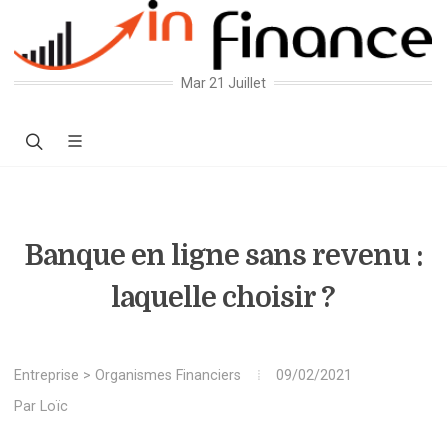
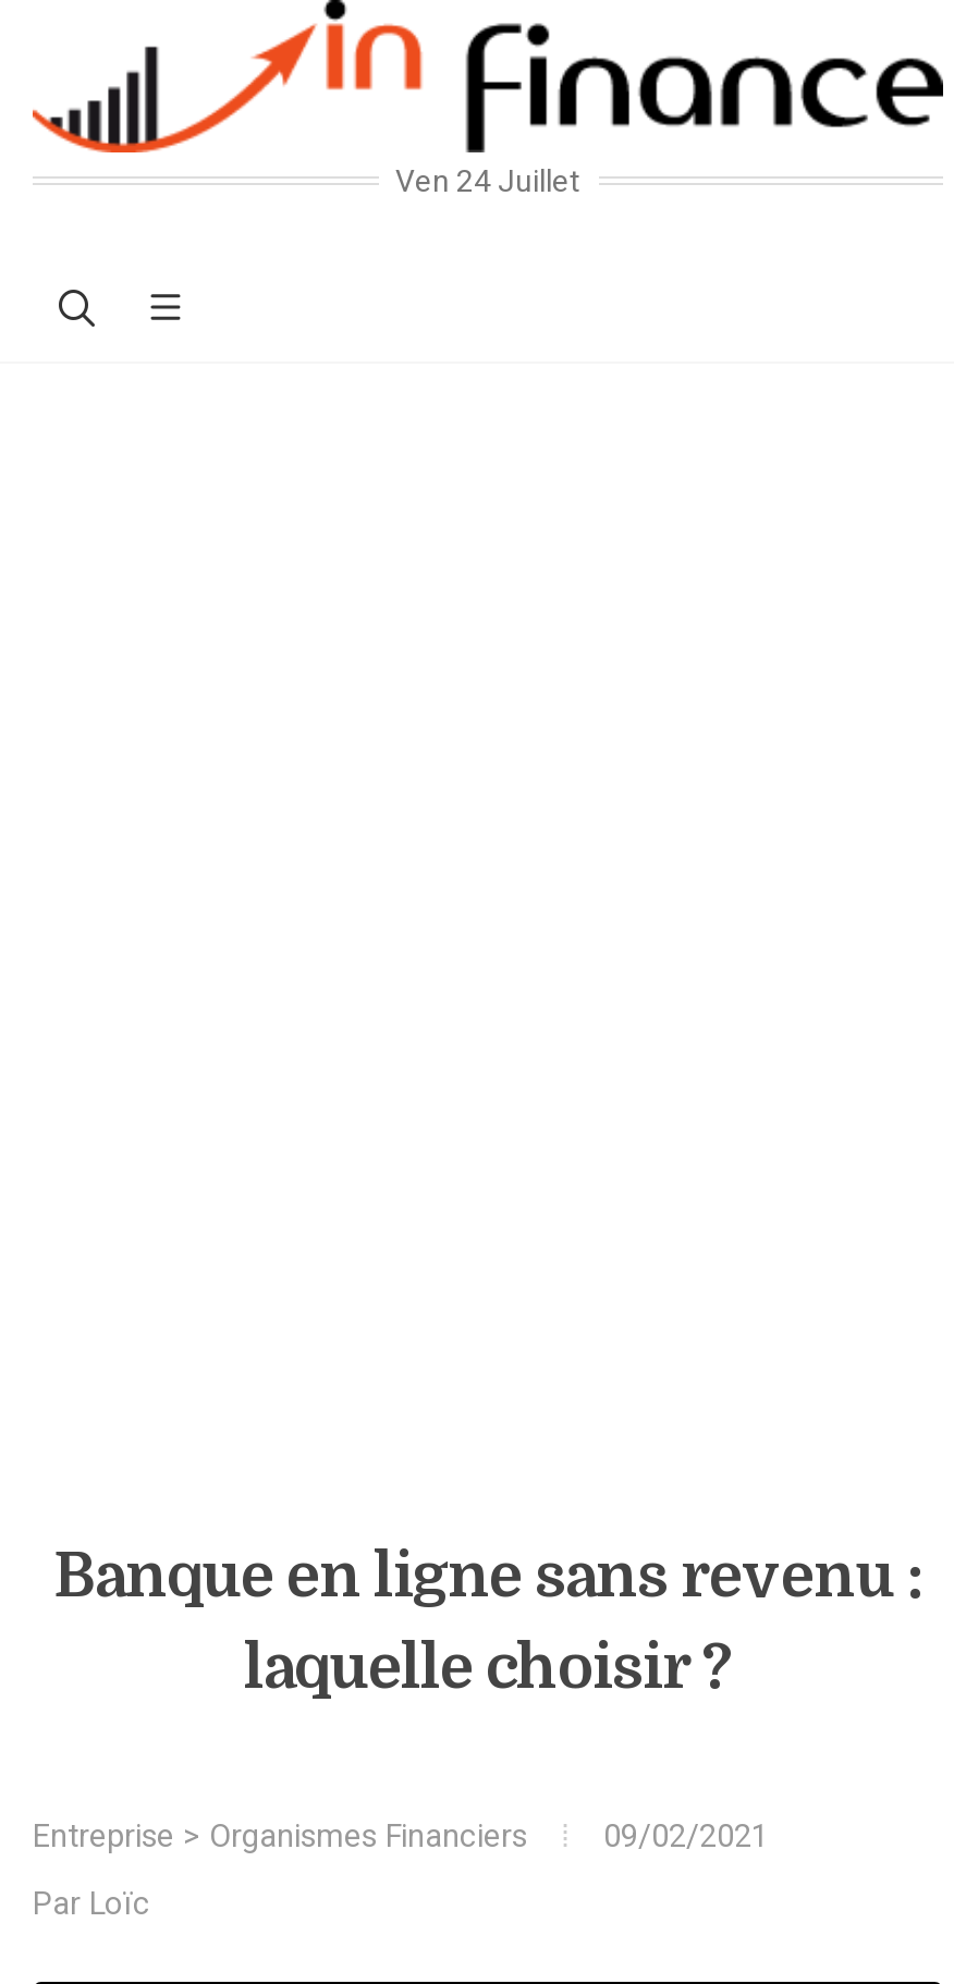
[180,75,265,91] Mar 21 Juillet -> [395,163,580,198] Ven 24 Juillet

